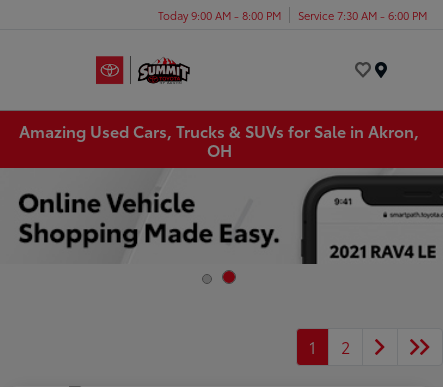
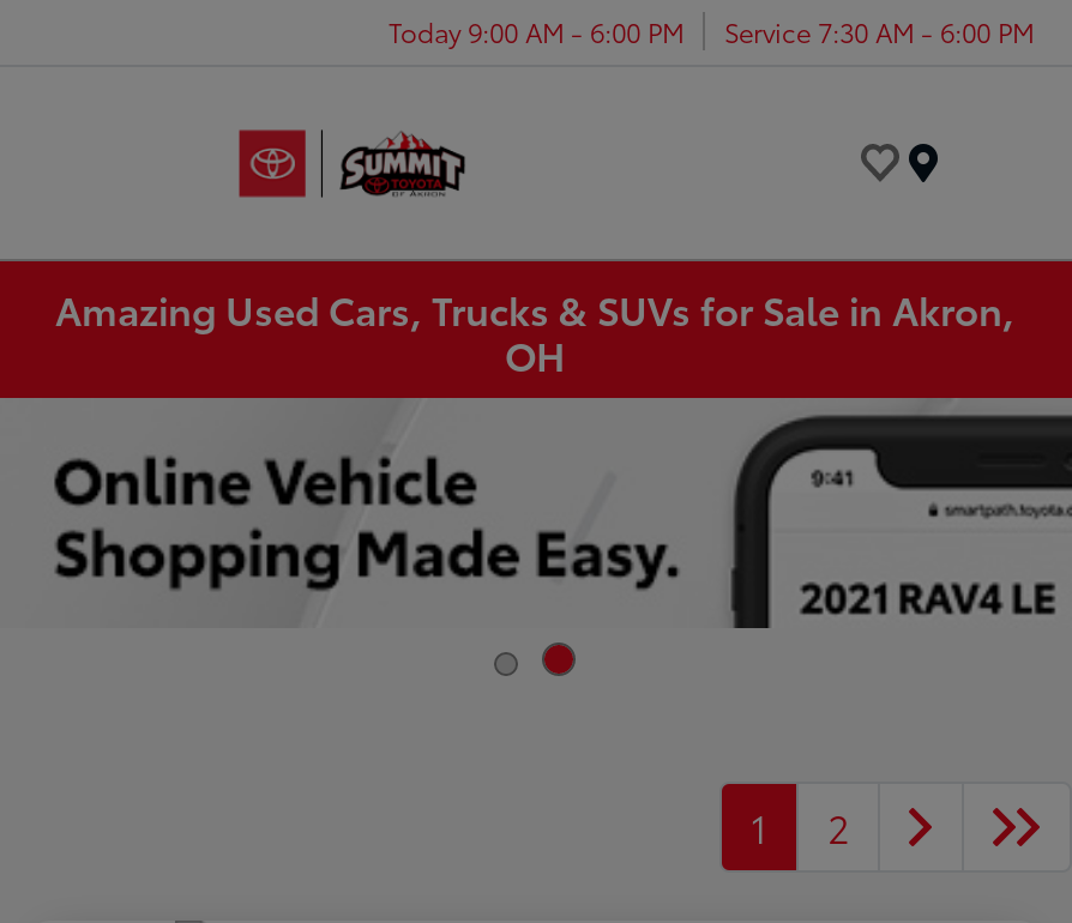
[158,6,427,22] Today 9:00 AM - 8:00 PM Service 7:30 AM - 6:00 PM -> [389,11,1034,49] Today 9:00 AM - 6:00 PM Service 7:30 AM - 6:00 PM

